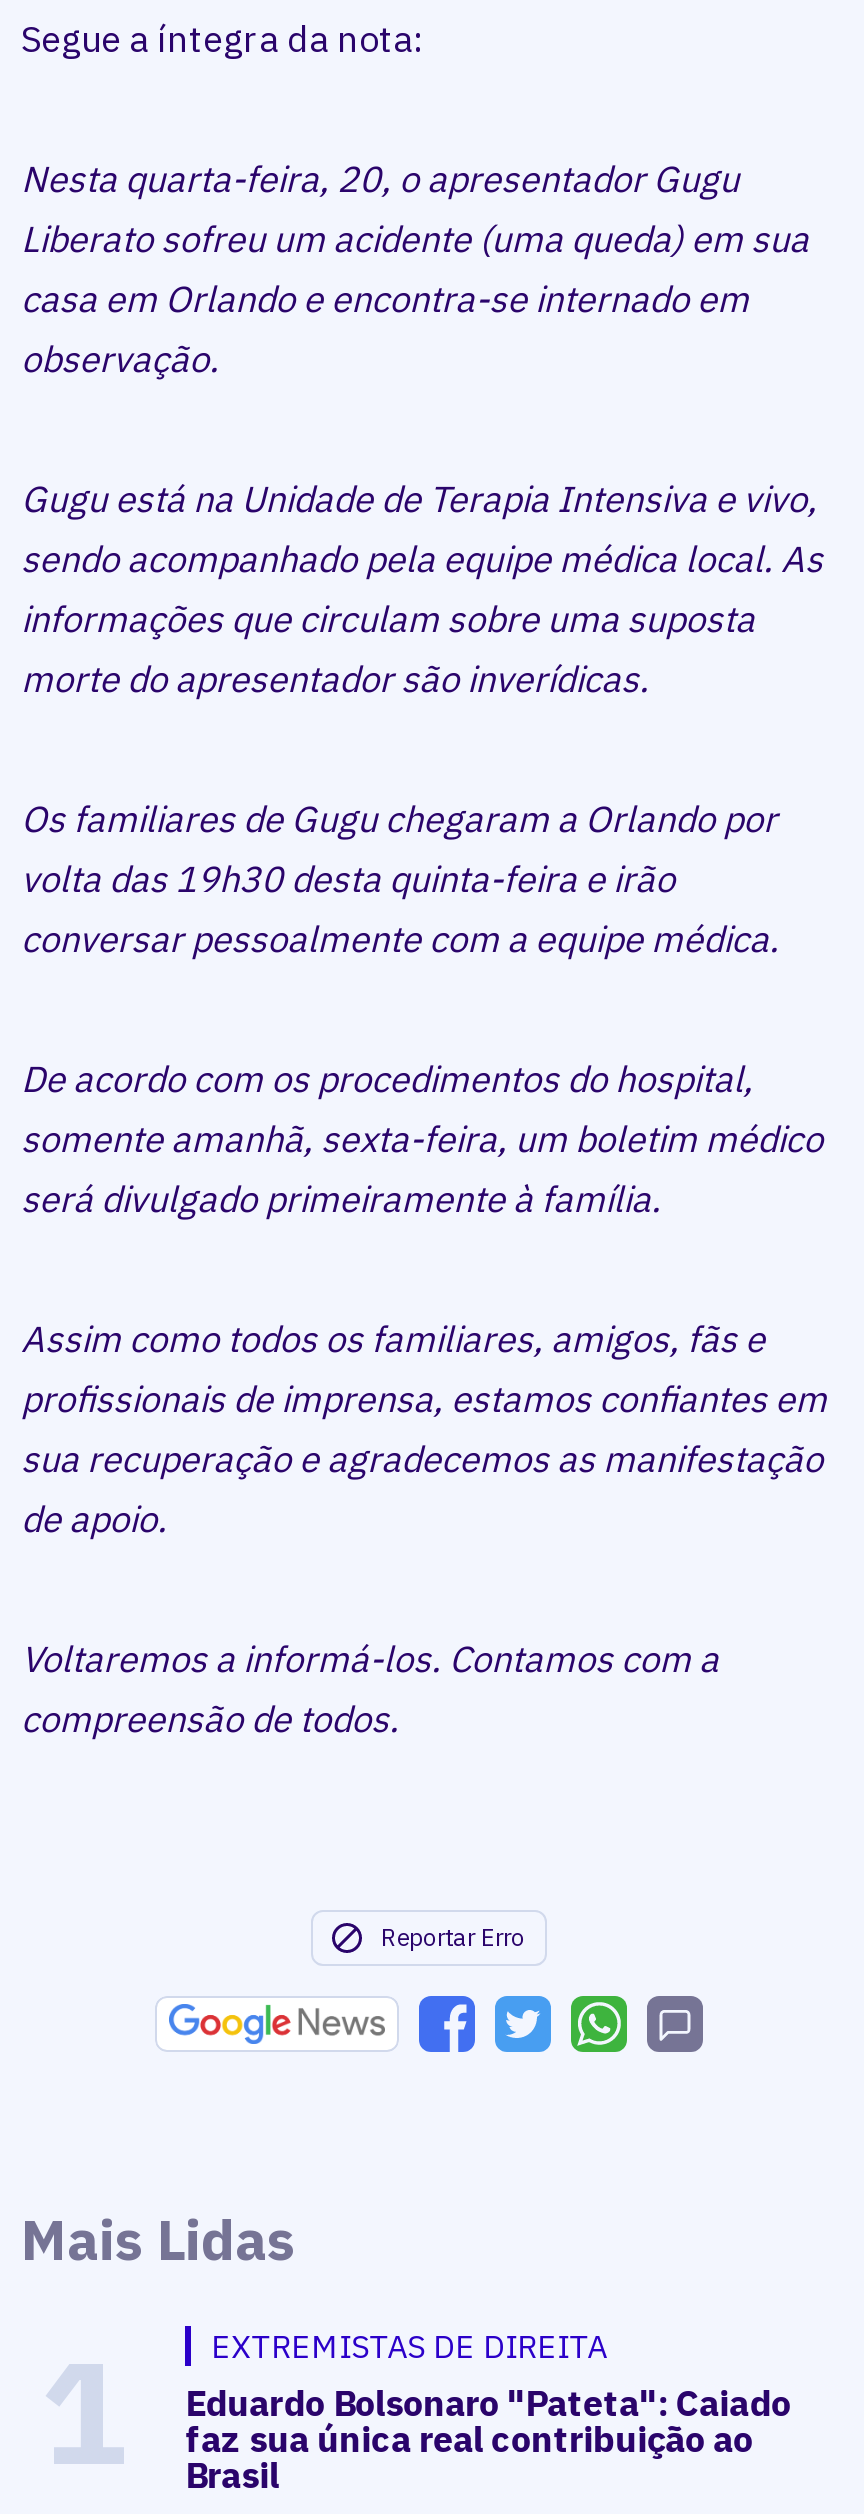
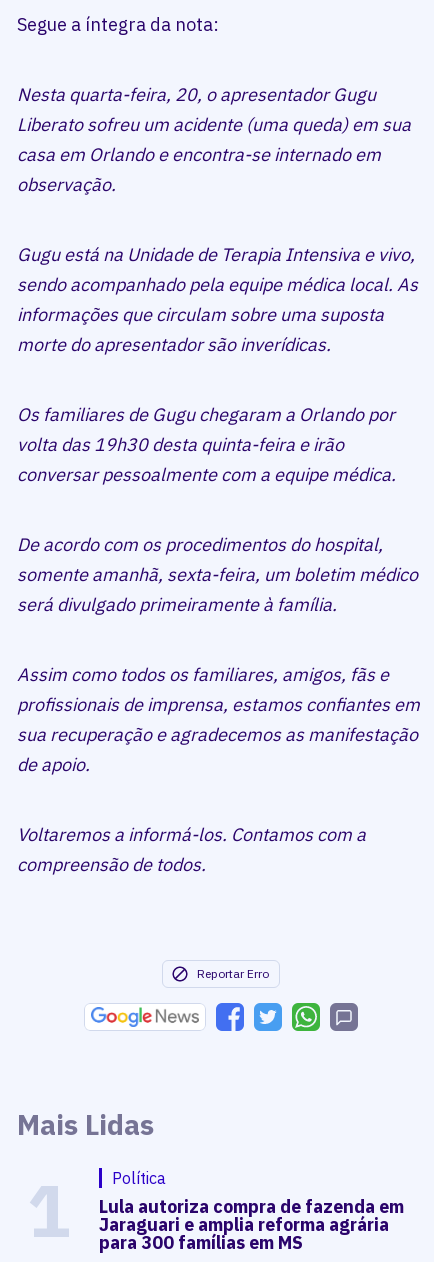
[185,2327,791,2499] EXTREMISTAS DE DIREITA | Eduardo Bolsonaro "Pateta": Caiado | faz sua única real contribuição ao | Brasil -> [99,1168,404,1254] Política | Lula autoriza compra de fazenda em | Jaraguari e amplia reforma agrária | para 300 famílias em MS

